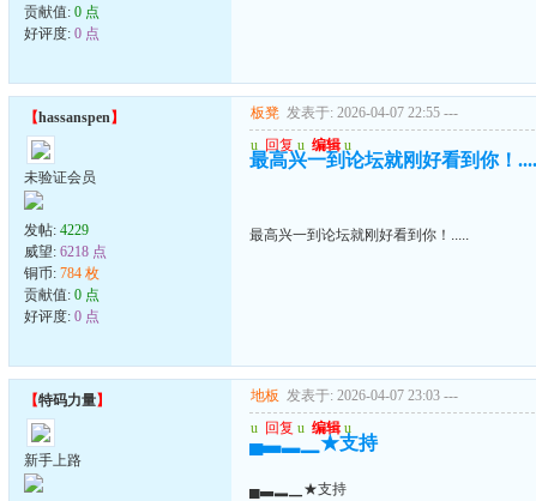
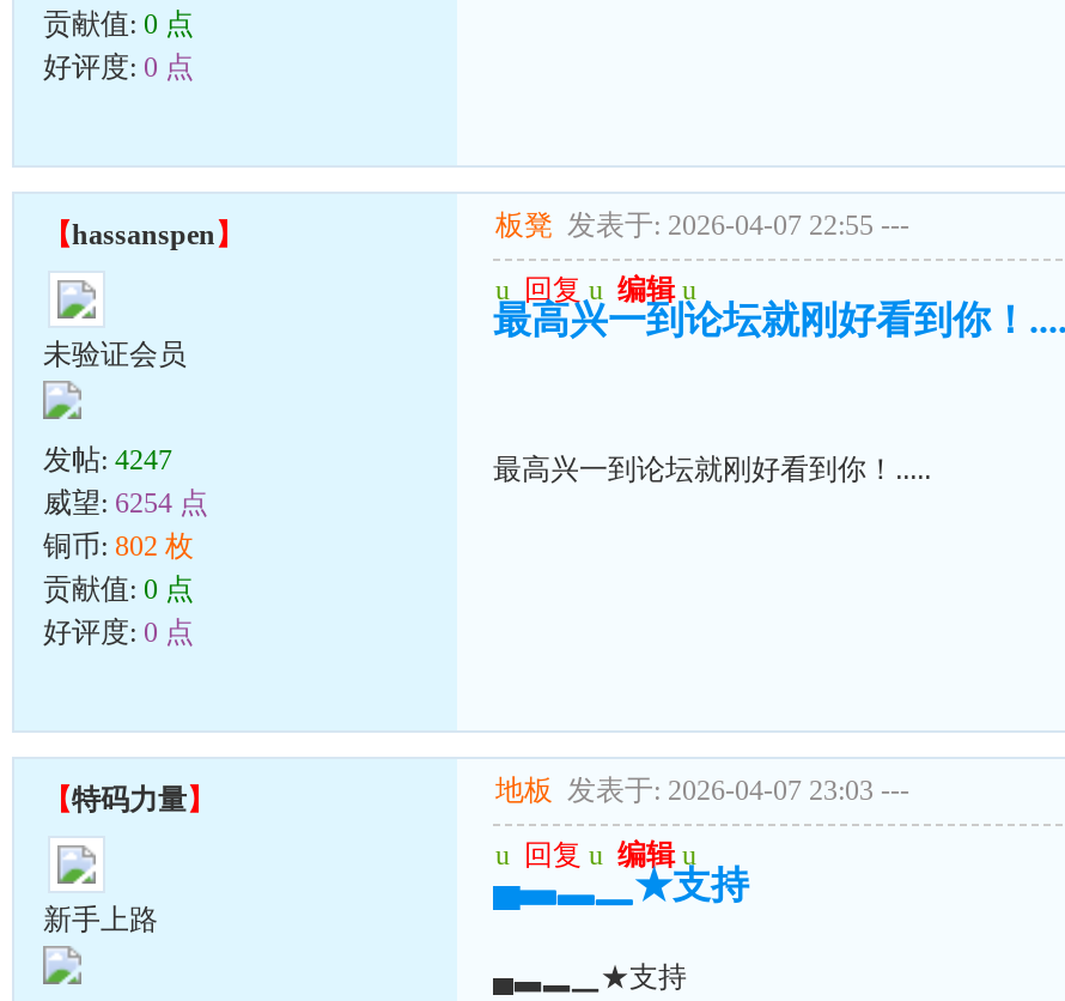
[24,221,89,238] 发帖: 4229 -> [43,443,172,476] 发帖: 4247
[24,243,107,260] 威望: 6218 点 -> [43,486,208,519] 威望: 6254 点
[24,265,100,281] 铜币: 784 枚 -> [43,529,194,562] 铜币: 802 枚

